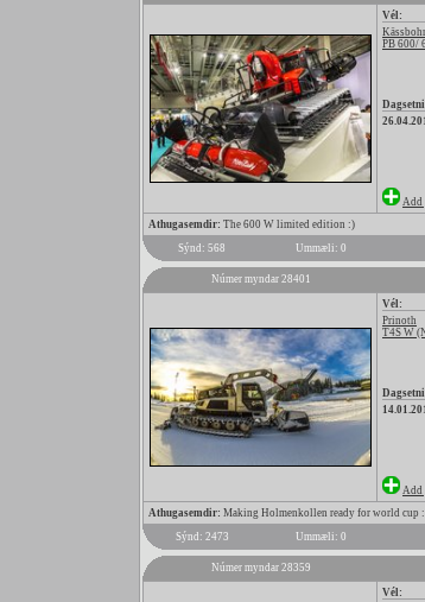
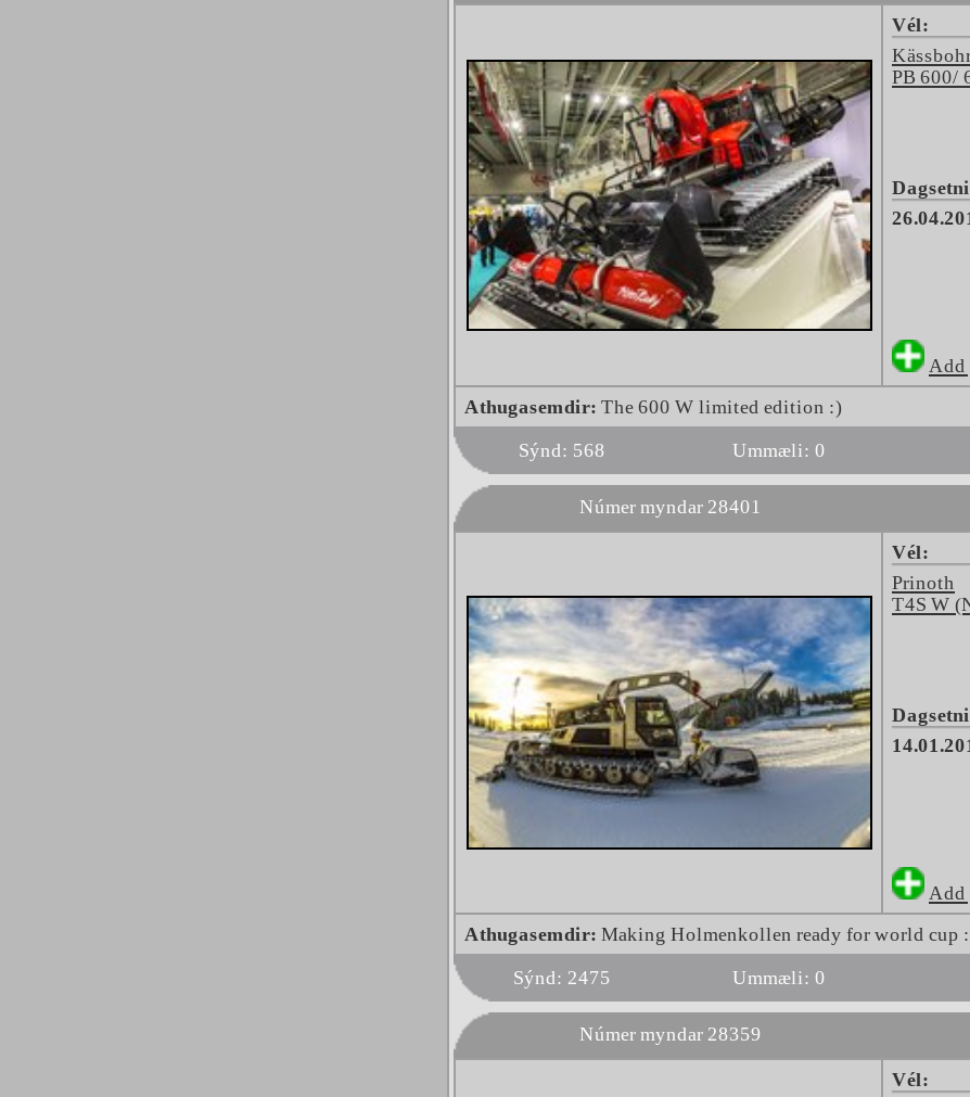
[175,531,229,543] Sýnd: 2473 -> [513,967,611,988] Sýnd: 2475

